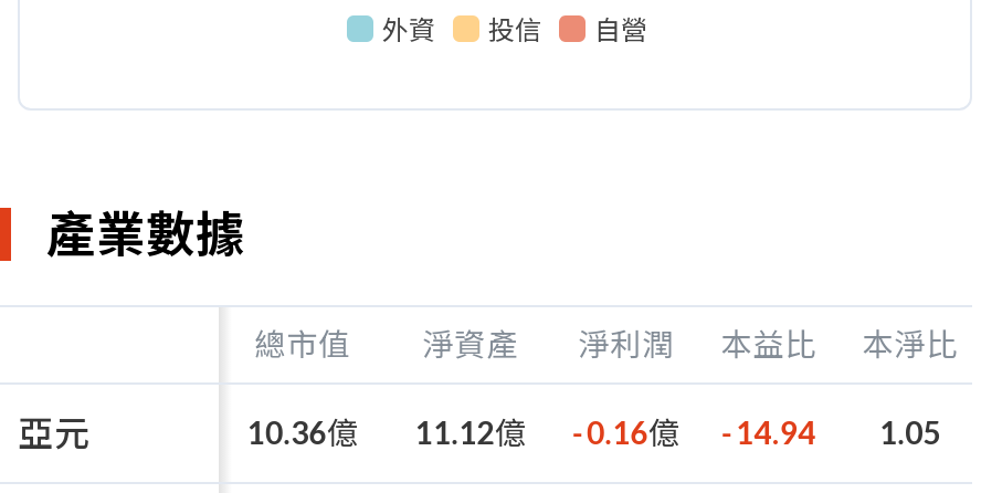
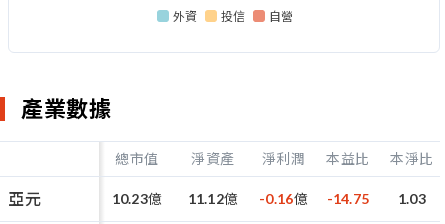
[247,413,359,451] 10.36億 -> [112,190,162,207] 10.23億
[722,413,816,451] -14.94 -> [327,190,369,207] -14.75
[879,413,941,451] 1.05 -> [398,190,426,207] 1.03

